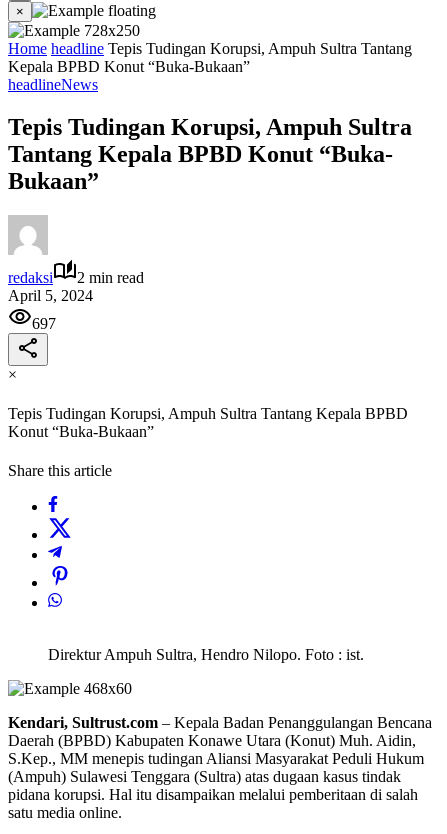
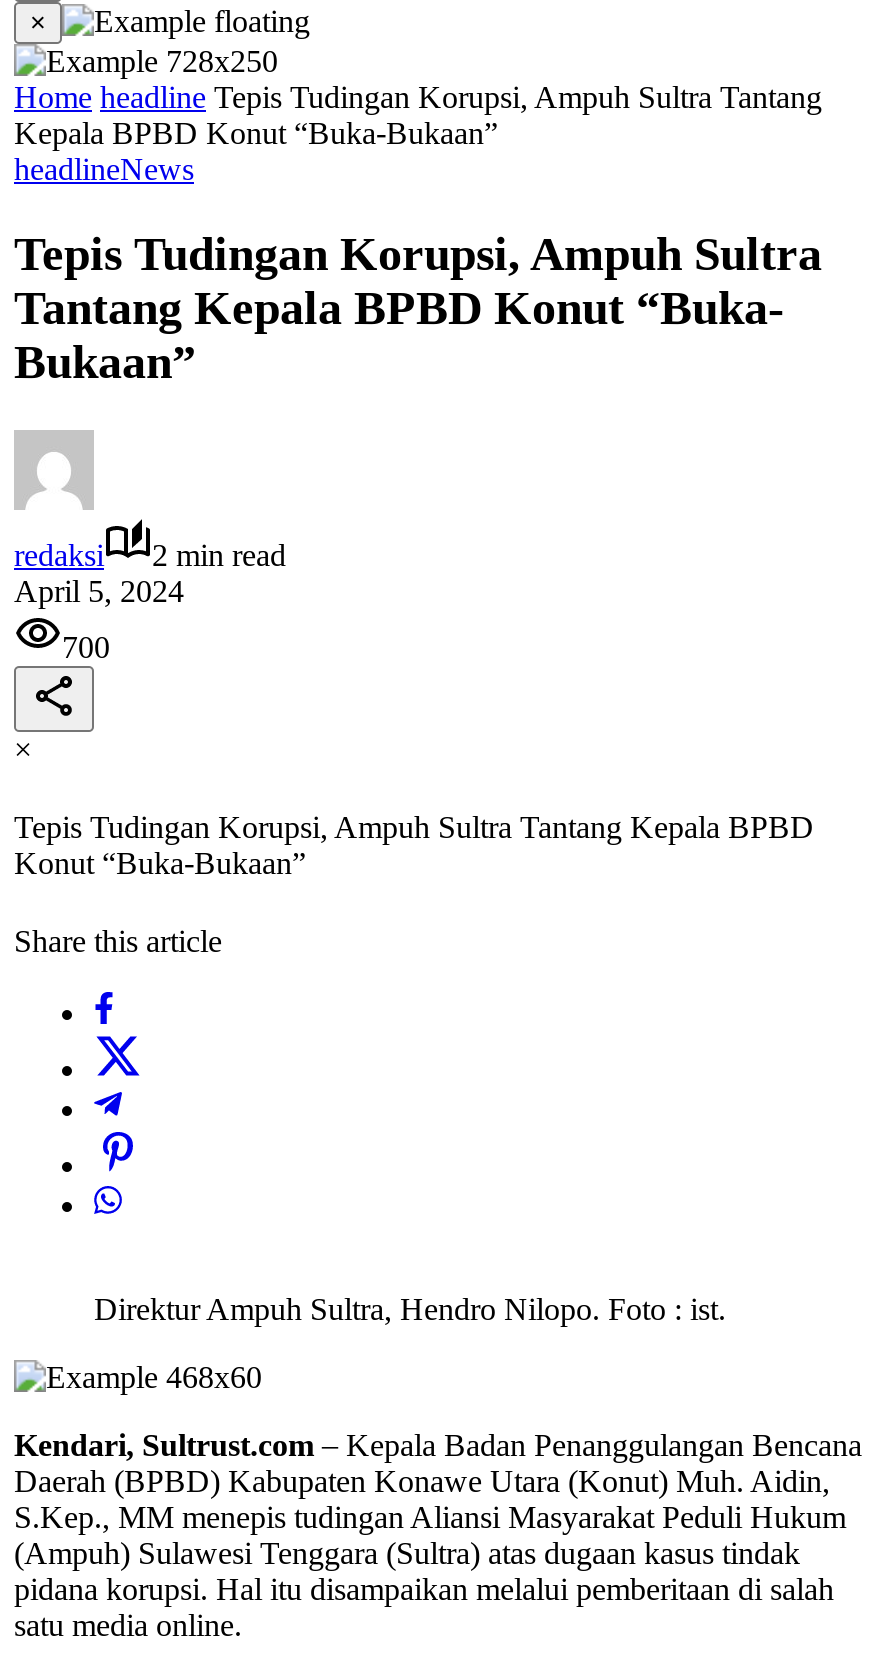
[32,315,56,332] 697 -> [62,630,110,664] 700

